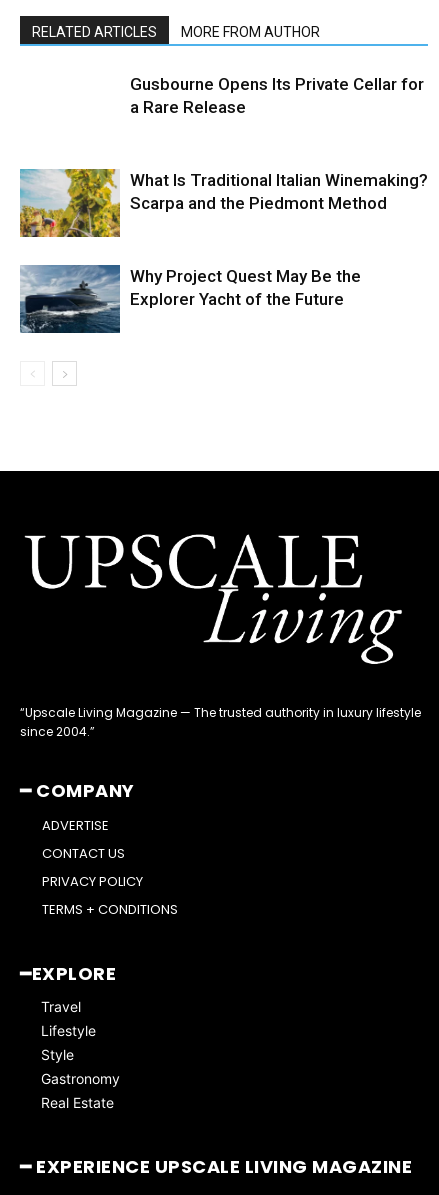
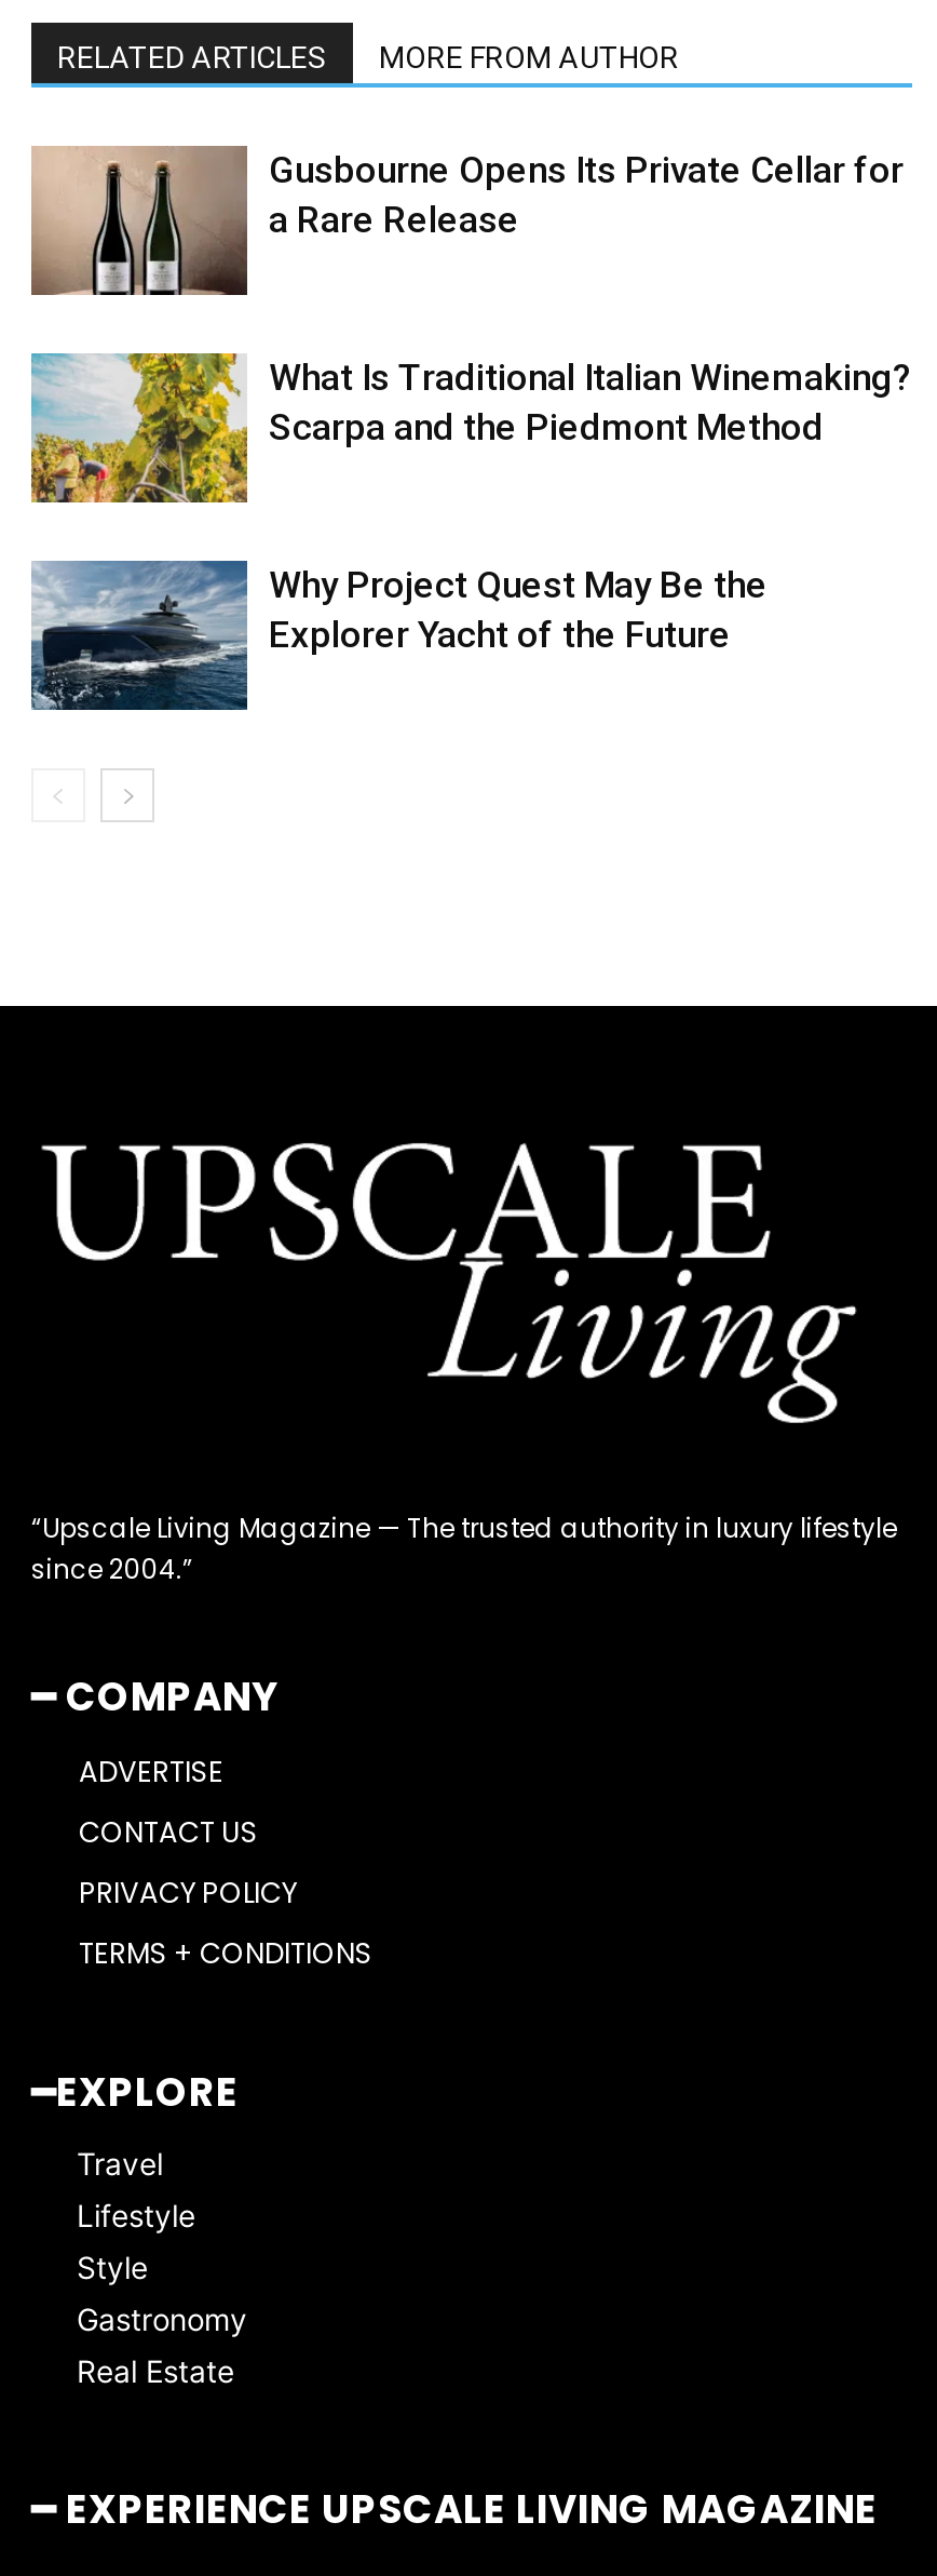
none -> [29,144,249,297] [image]

